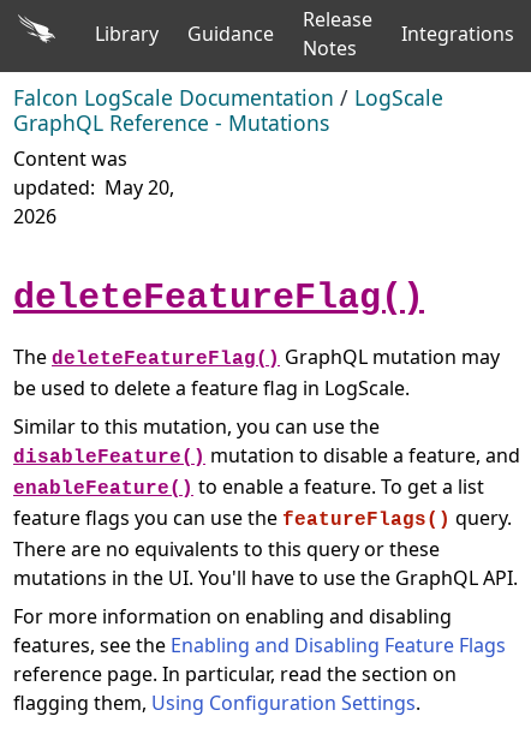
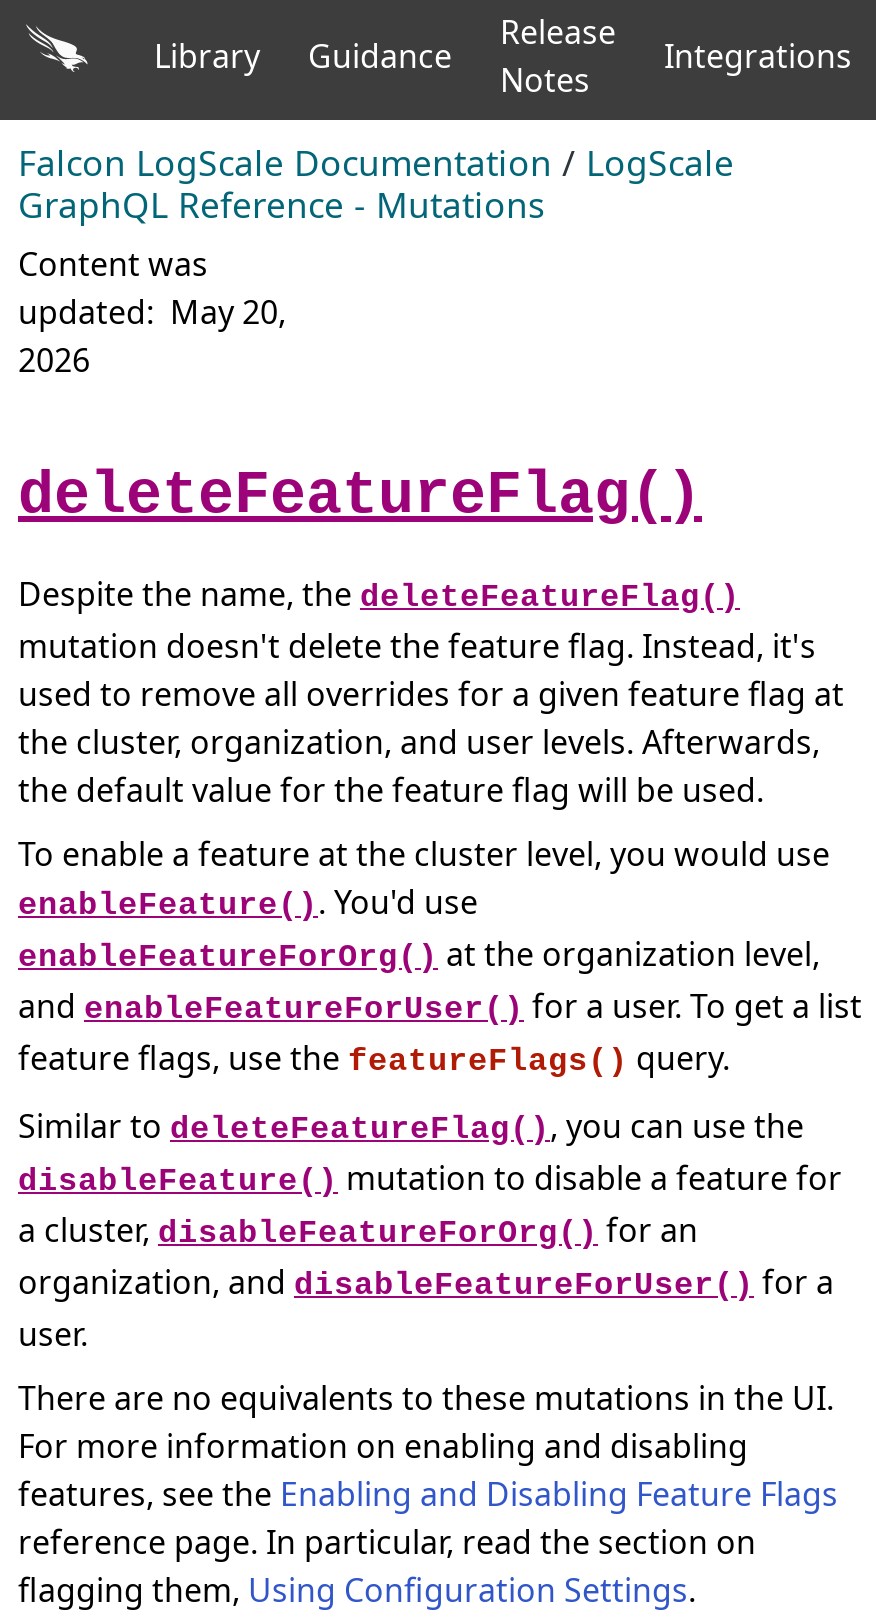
[13,343,520,590] The deleteFeatureFlag() GraphQL mutation may | be used to delete a feature flag in LogScale. | Similar to this mutation, you can use the | disableFeature() mutation to disable a feature, and | enableFeature() to enable a feature. To get a list | feature flags you can use the featureFlags() query. | There are no equivalents to this query or these | mutations in the UI. You'll have to use the GraphQL API. -> [18,571,862,1419] Despite the name, the deleteFeatureFlag() | mutation doesn't delete the feature flag. Instead, it's | used to remove all overrides for a given feature flag at | the cluster, organization, and user levels. Afterwards, | the default value for the feature flag will be used. | To enable a feature at the cluster level, you would use | enableFeature(). You'd use | enableFeatureForOrg() at the organization level, | and enableFeatureForUser() for a user. To get a list | feature flags, use the featureFlags() query. | Similar to deleteFeatureFlag(), you can use the | disableFeature() mutation to disable a feature for | a cluster, disableFeatureForOrg() for an | organization, and disableFeatureForUser() for a | user. | There are no equivalents to these mutations in the UI.

